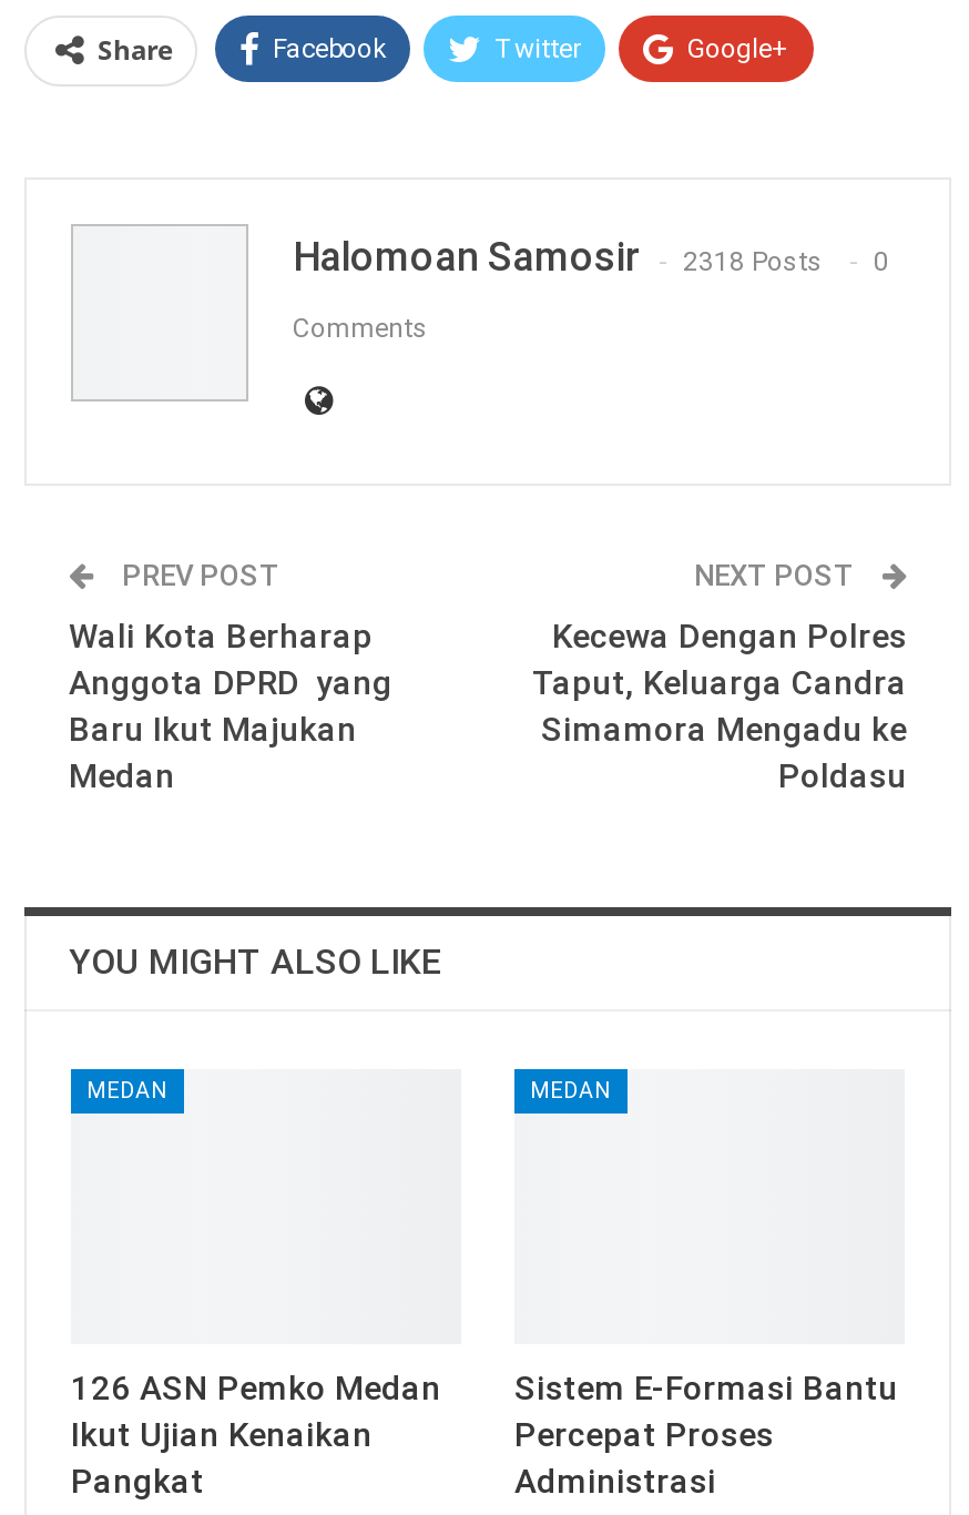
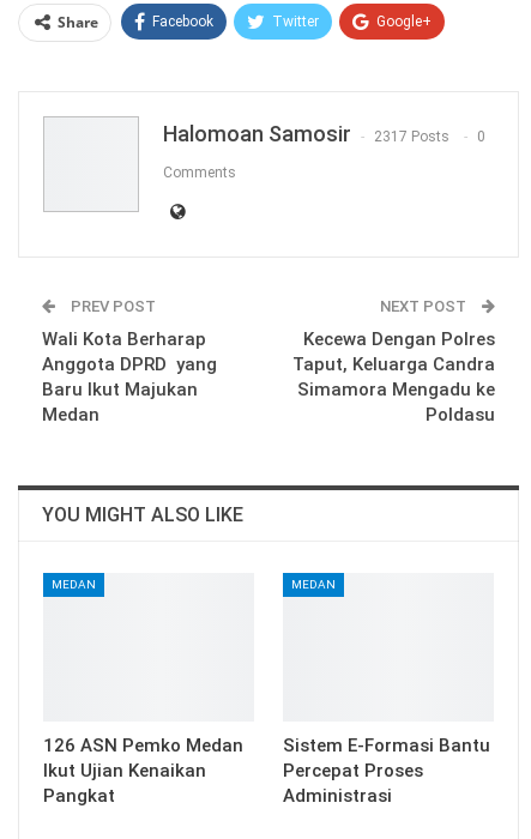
[293,234,889,280] Halomoan Samosir 2318 Posts 0 -> [163,122,485,147] Halomoan Samosir 2317 Posts 0

